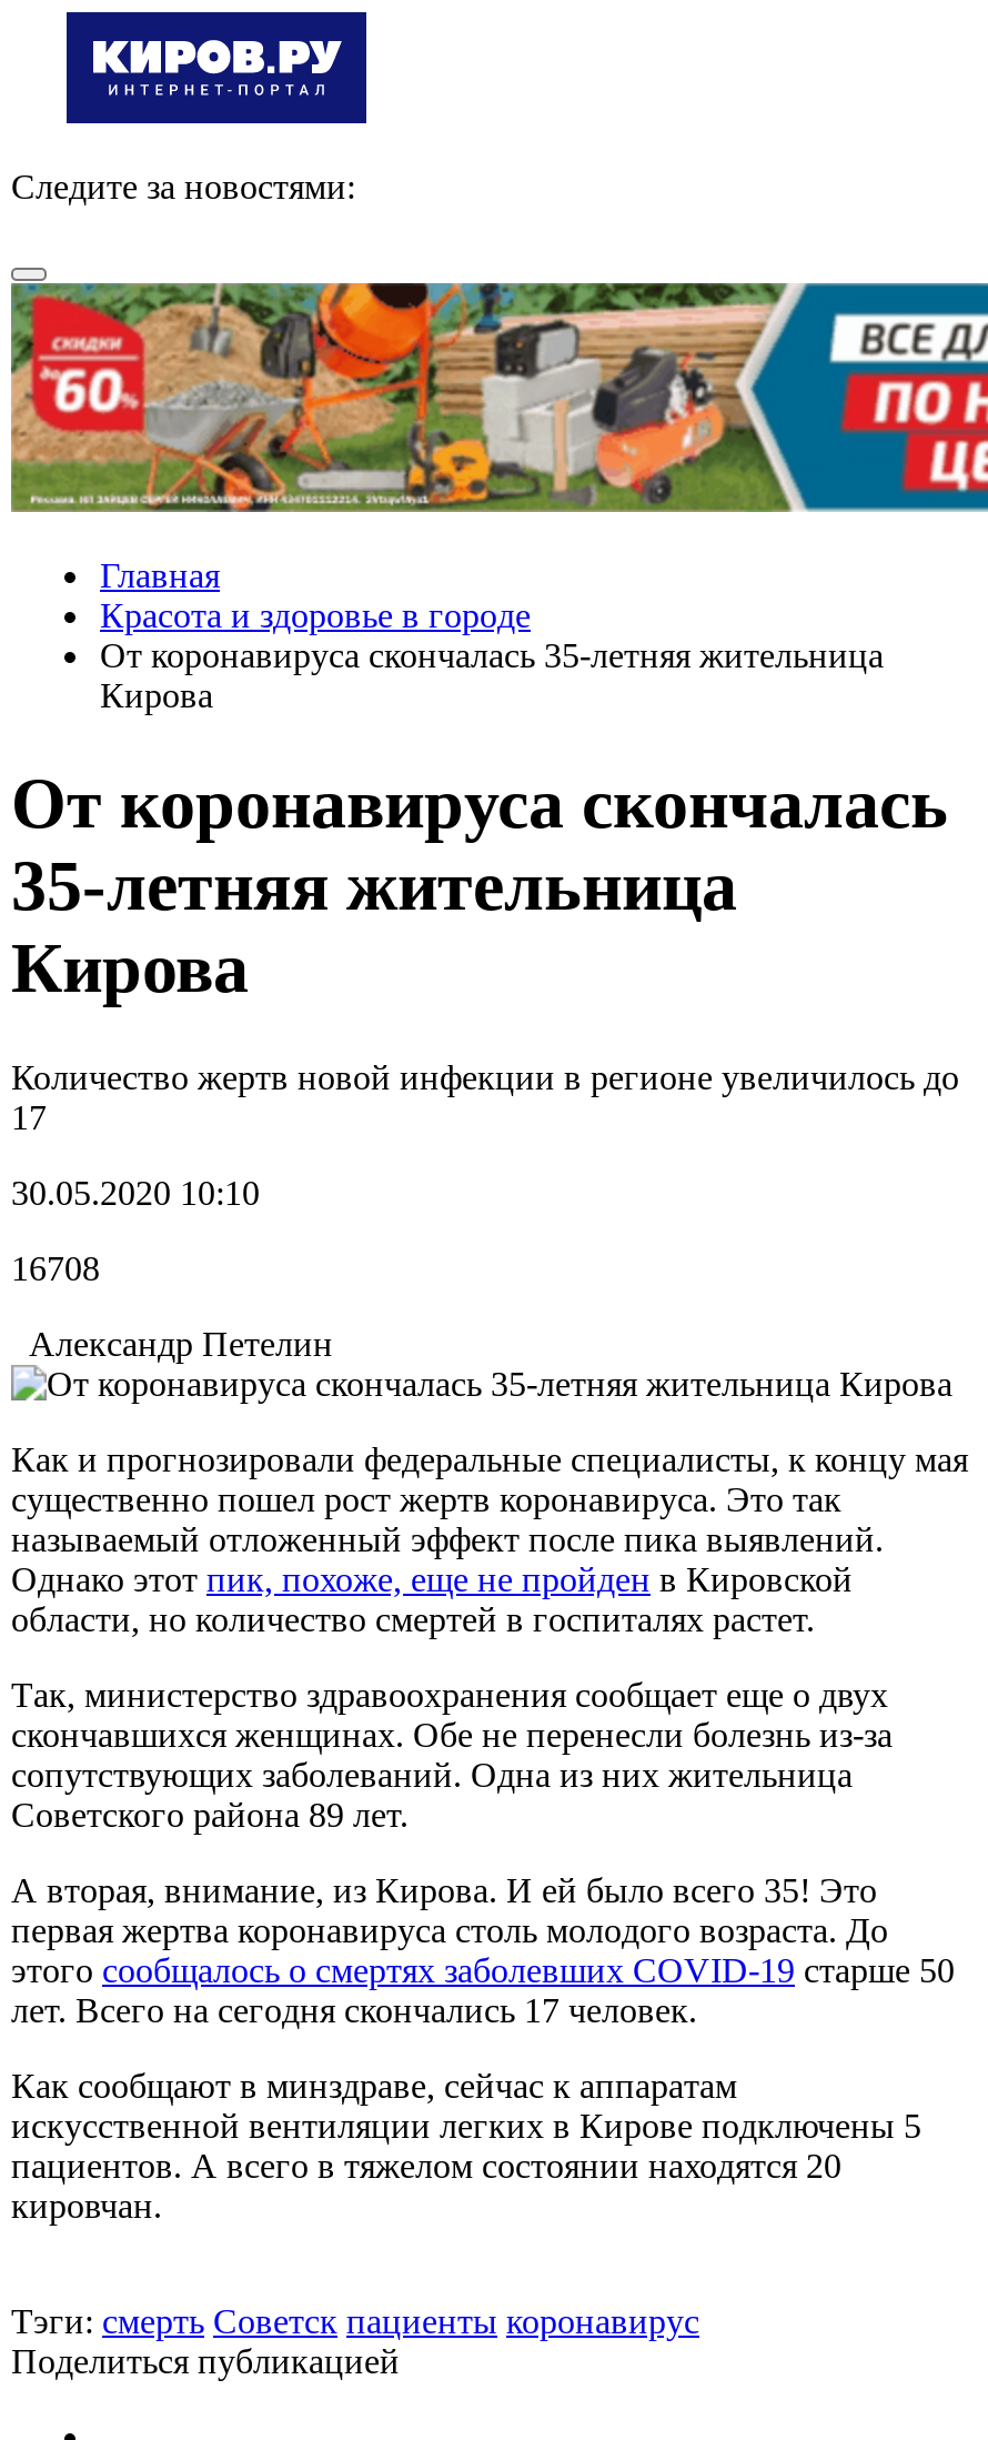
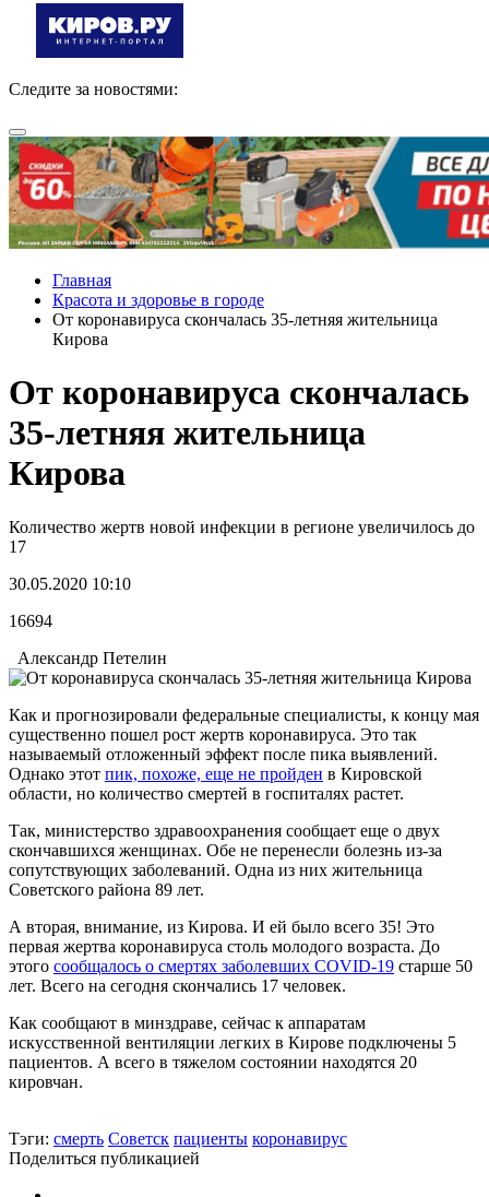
[11,1249,100,1287] 16708 -> [9,611,52,630] 16694

